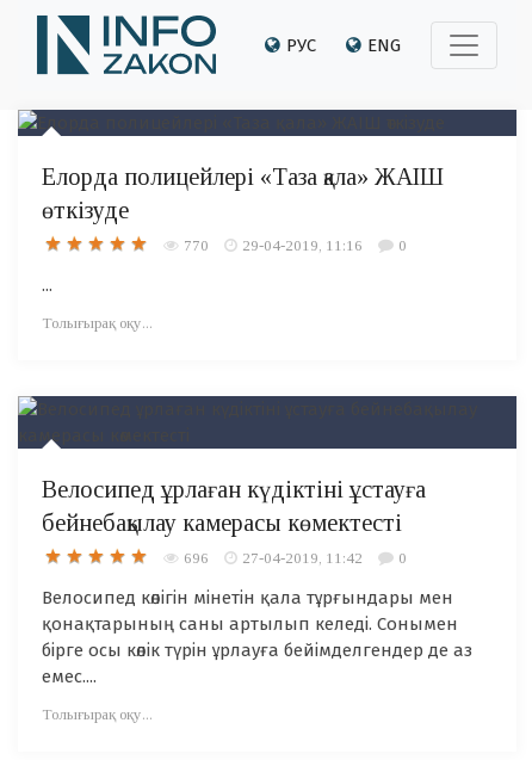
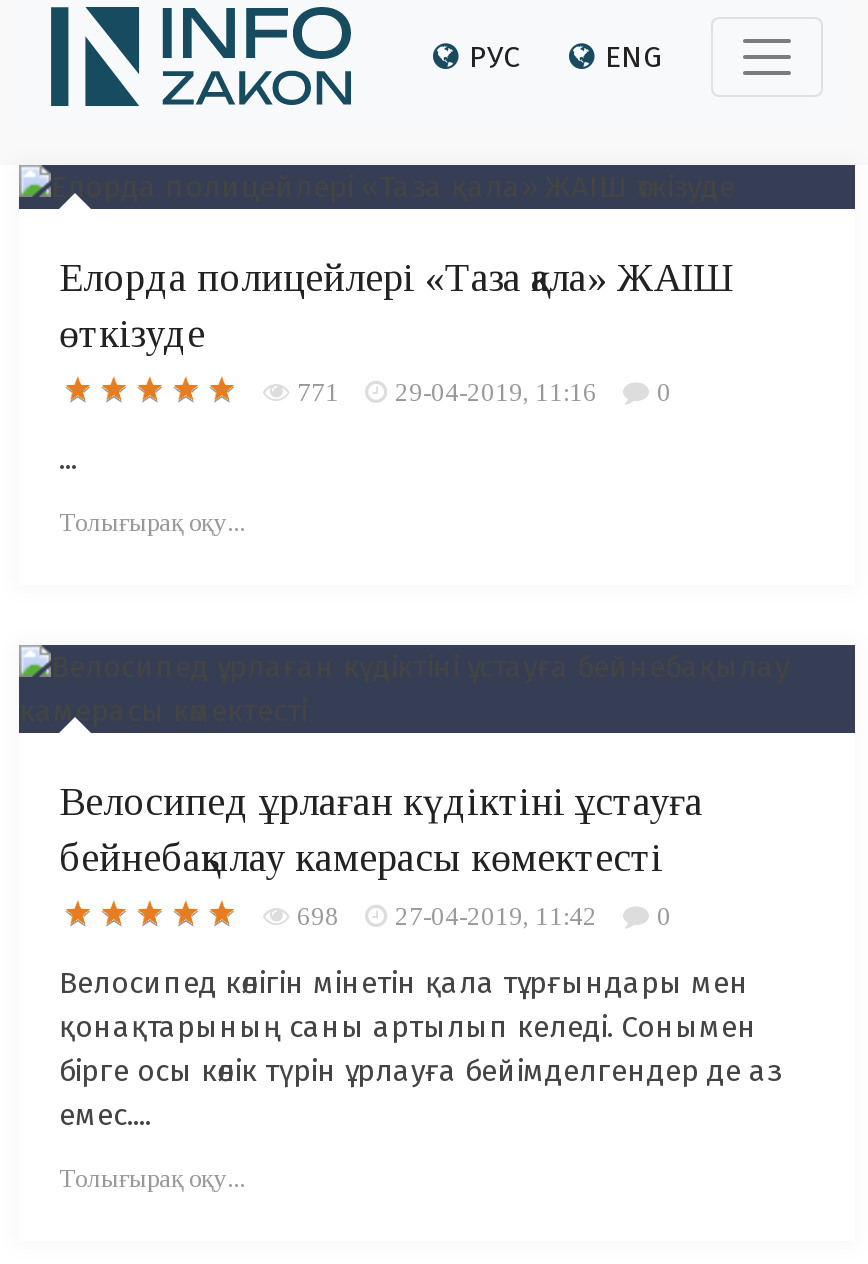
[184,236,407,254] 770 29-04-2019, 11:16 0 -> [297,377,671,407] 771 29-04-2019, 11:16 0
[184,549,407,567] 696 27-04-2019, 11:42 0 -> [297,901,671,931] 698 27-04-2019, 11:42 0

